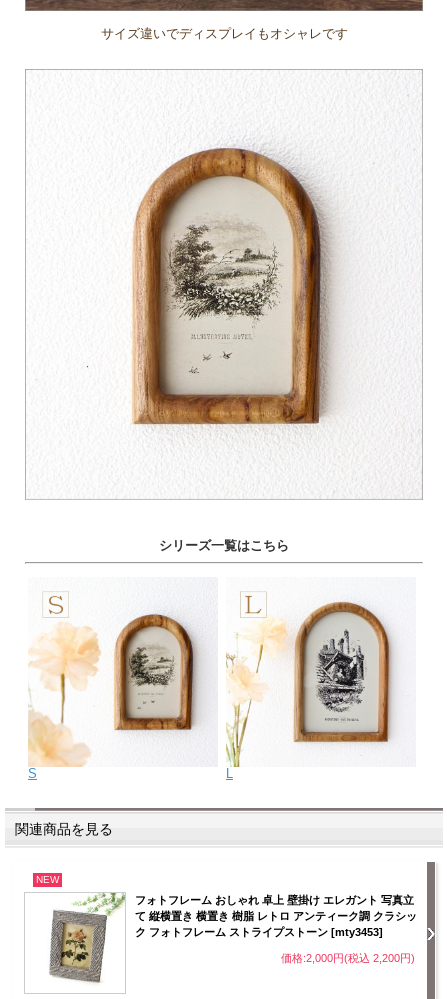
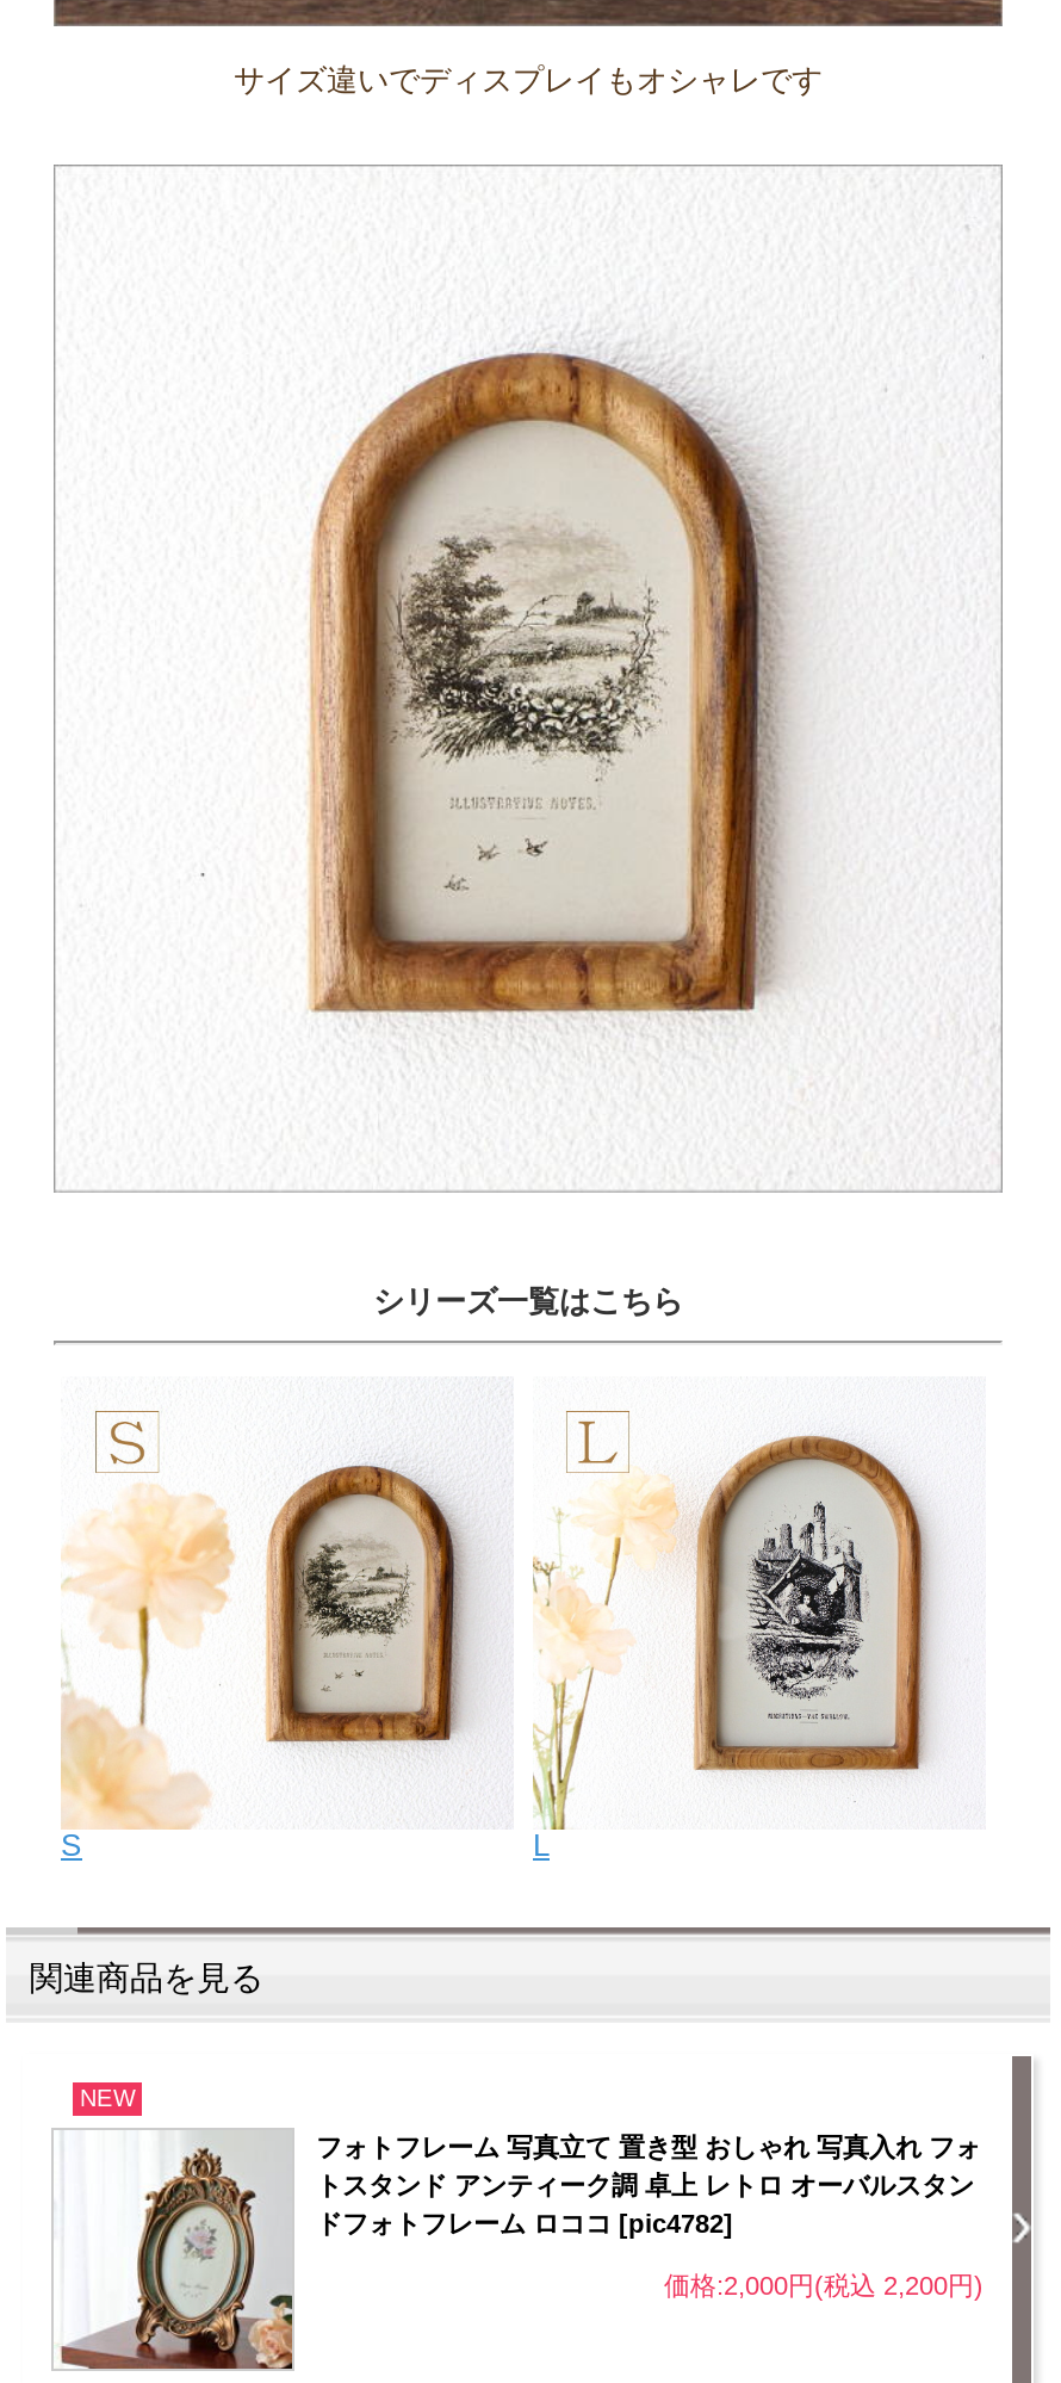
[28,892,417,993] [image] | フォトフレーム おしゃれ 卓上 壁掛け エレガント 写真立 | て 縦横置き 横置き 樹脂 レトロ アンティーク調 クラシッ | ク フォトフレーム ストライプストーン [mty3453] -> [58,2132,981,2371] [image] | フォトフレーム 写真立て 置き型 おしゃれ 写真入れ フォ | トスタンド アンティーク調 卓上 レトロ オーバルスタン | ドフォトフレーム ロココ [pic4782]

